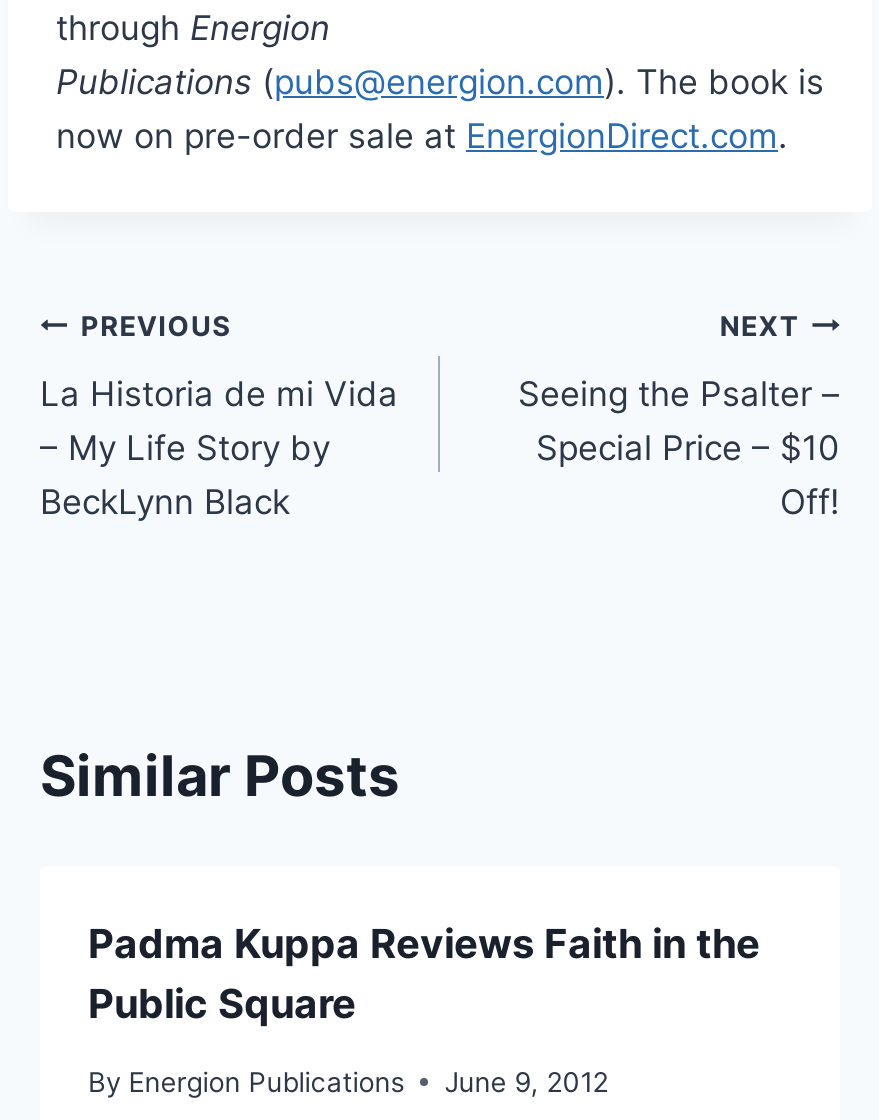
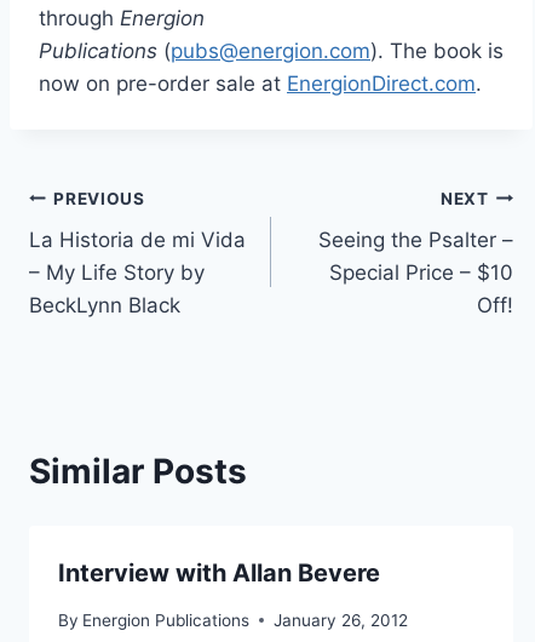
[88,920,760,1028] Padma Kuppa Reviews Faith in the | Public Square -> [58,559,380,588] Interview with Allan Bevere
[88,1066,608,1098] By Energion Publications June 9, 2012 -> [58,610,408,630] By Energion Publications January 26, 2012

